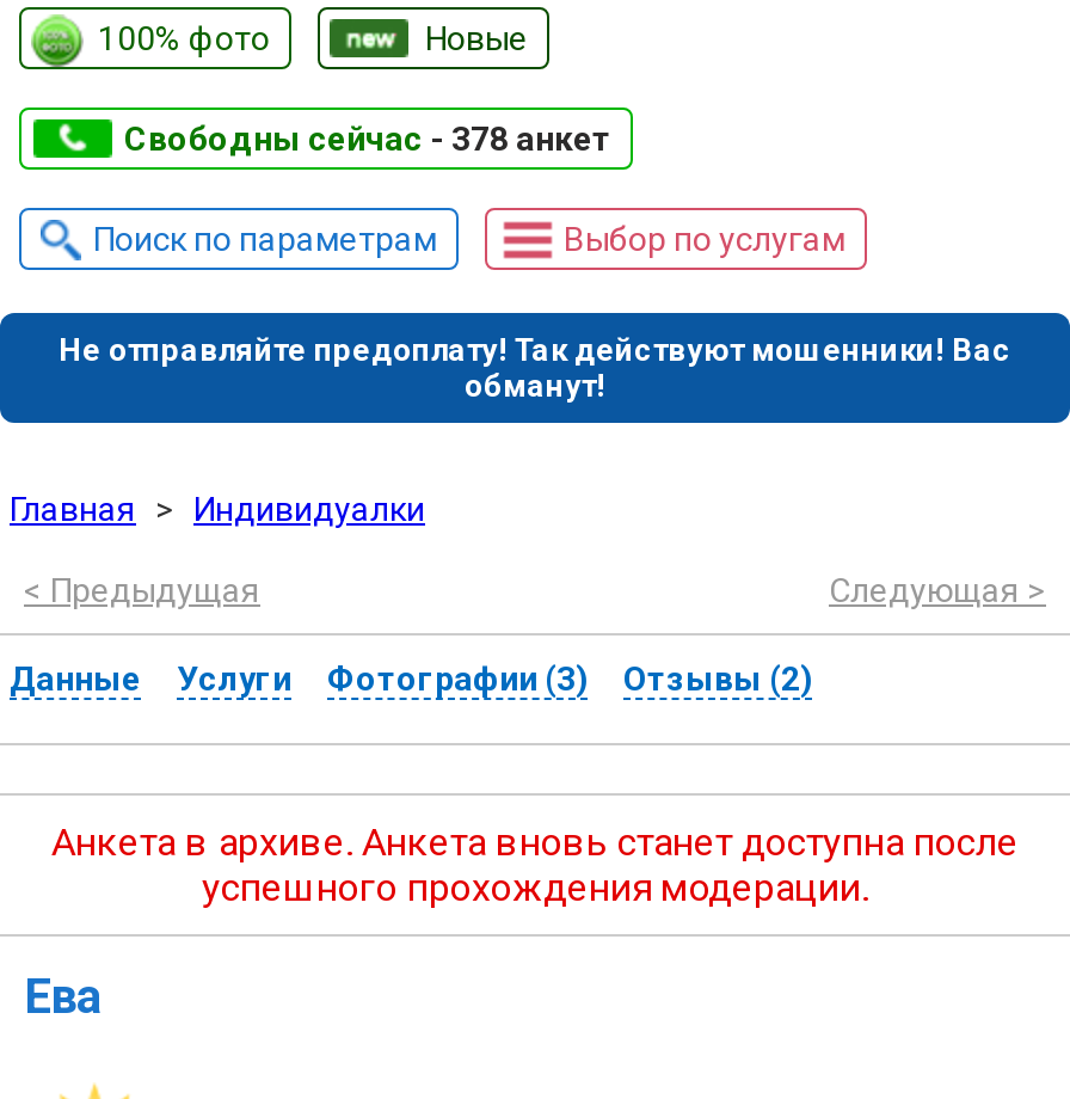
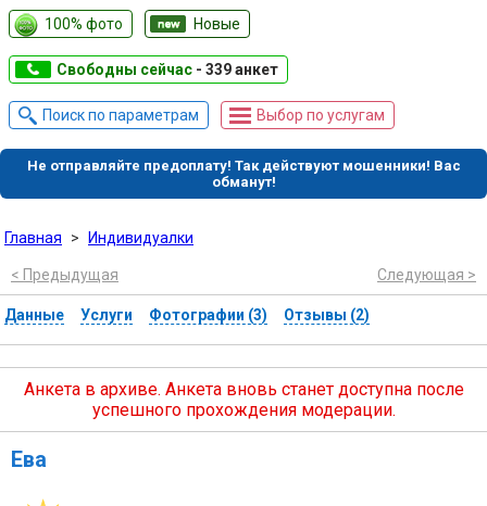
[124,119,611,158] Свободны сейчас - 378 анкет -> [57,61,278,78] Свободны сейчас - 339 анкет

